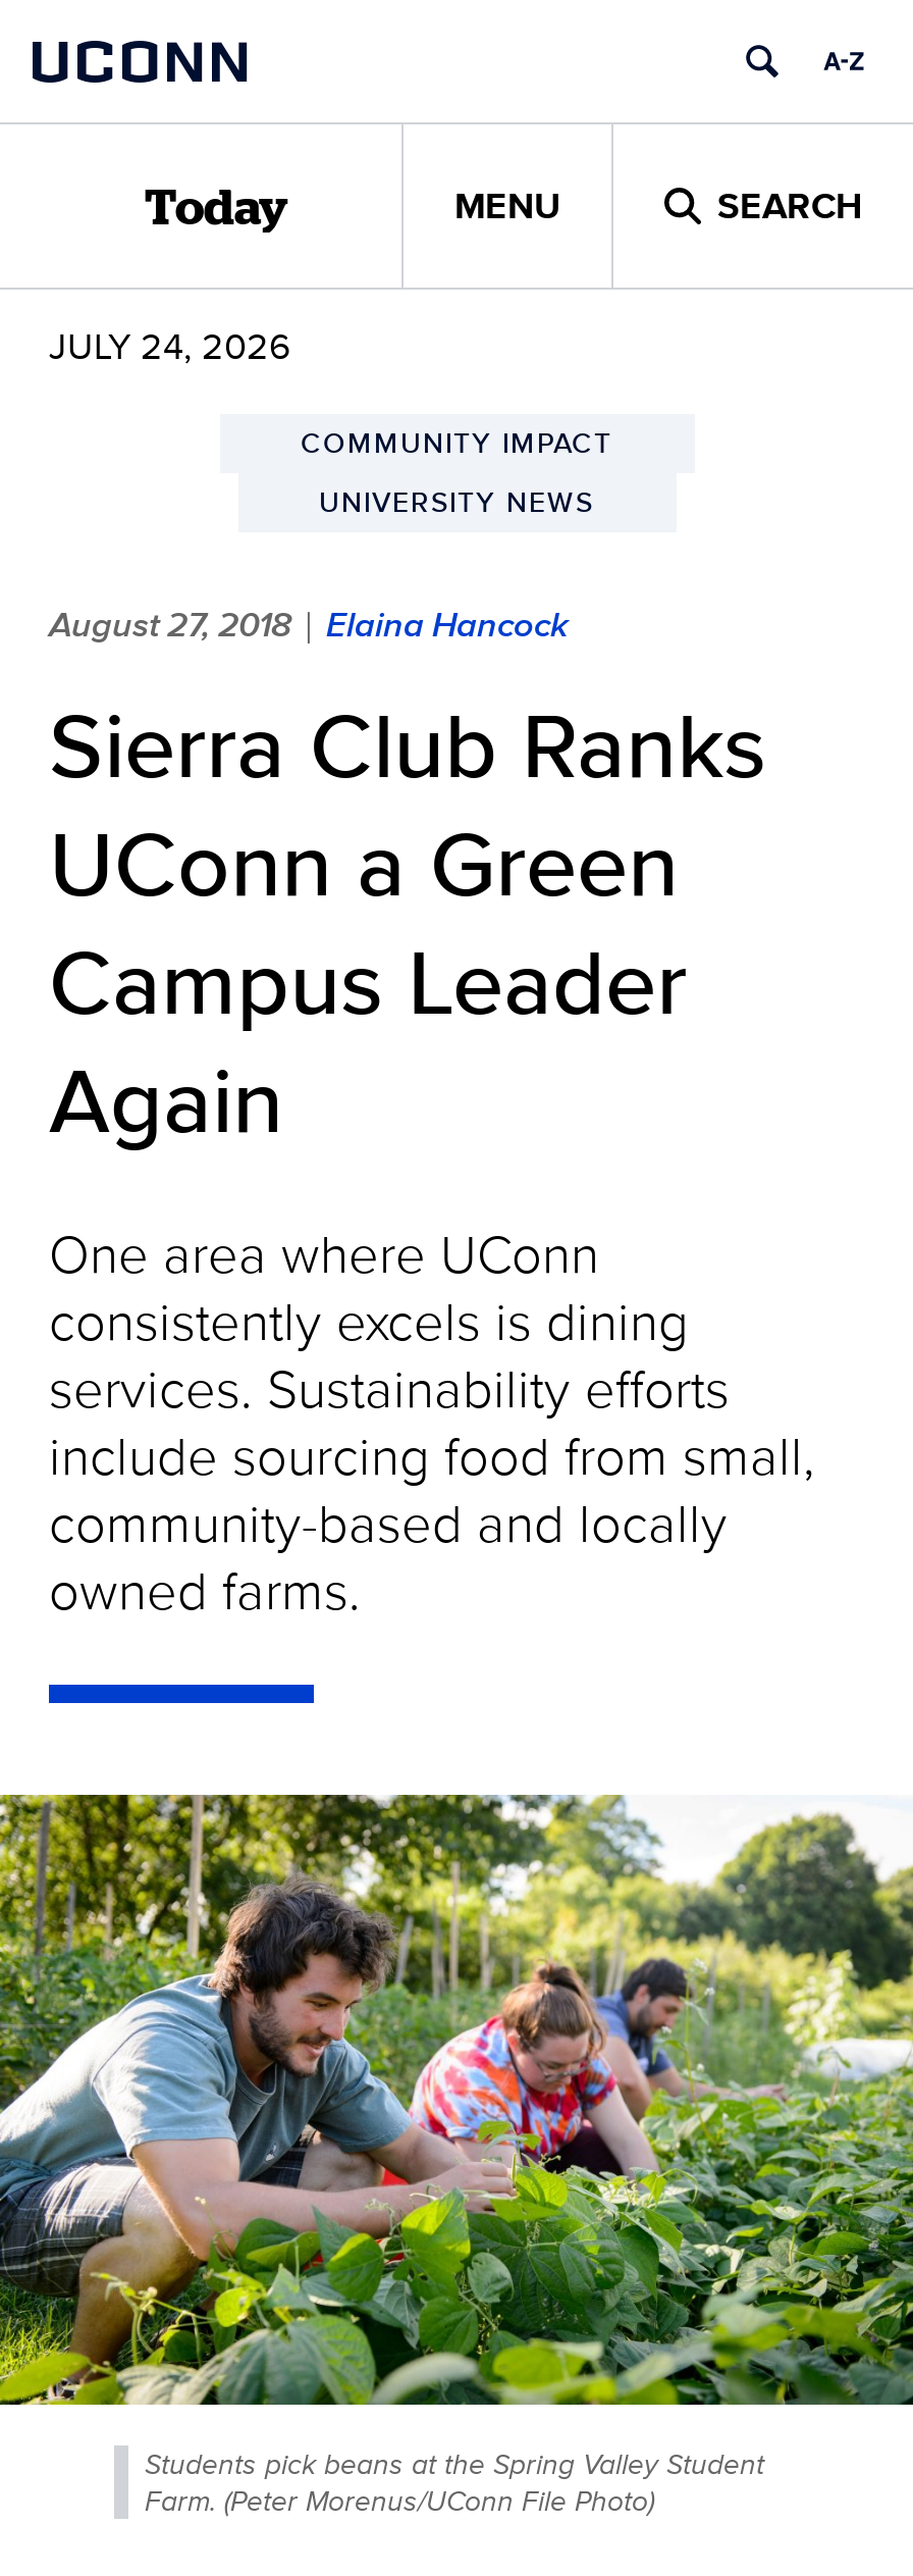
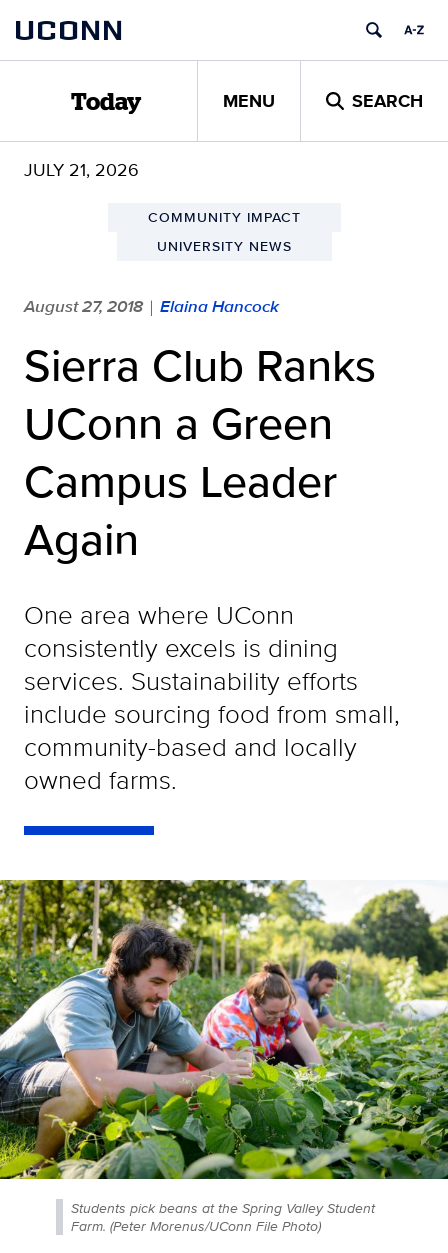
[49,320,291,371] JULY 24, 2026 -> [24,157,139,182] JULY 21, 2026

